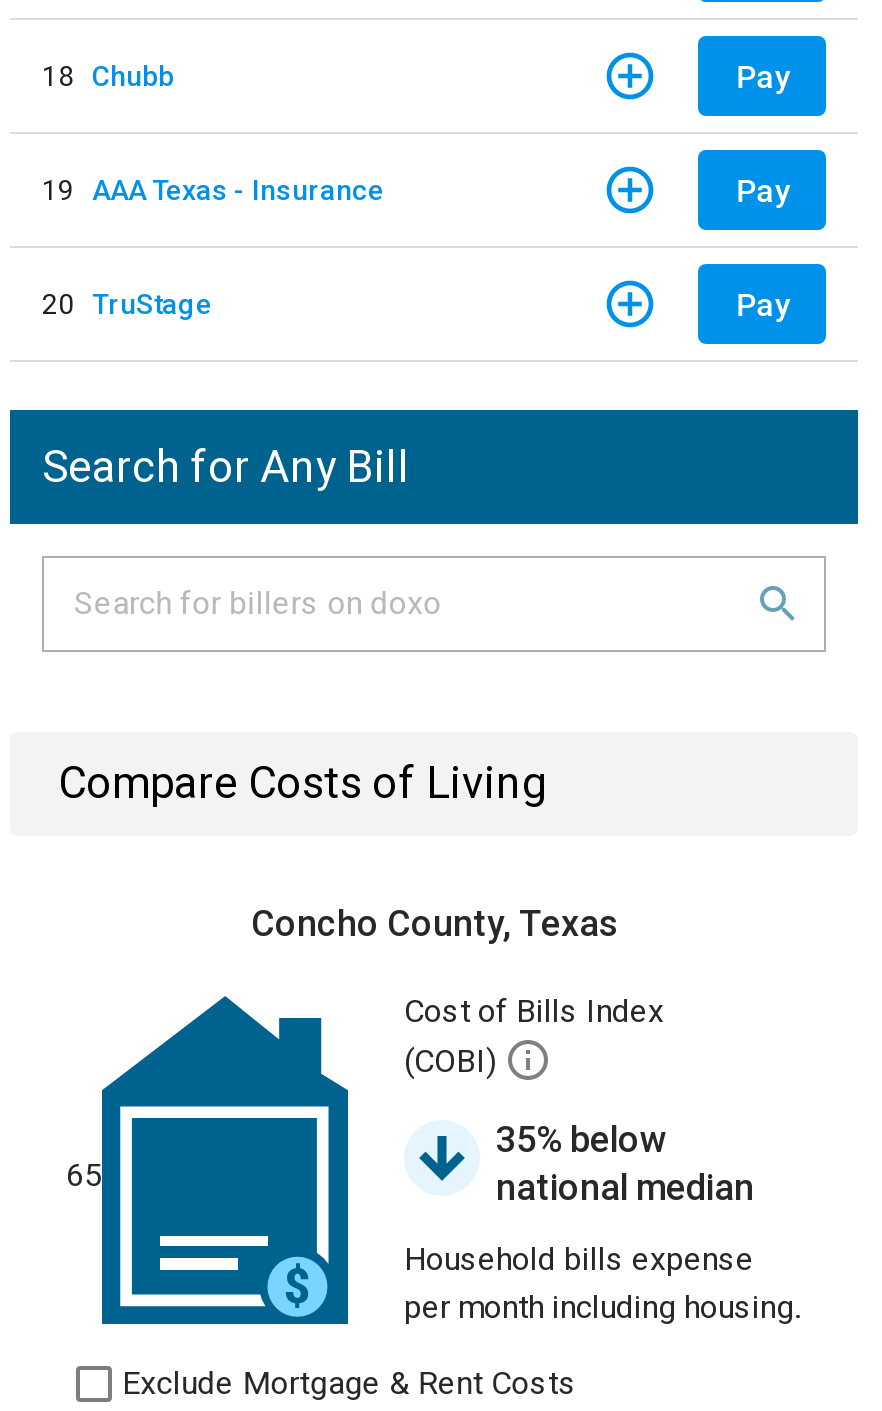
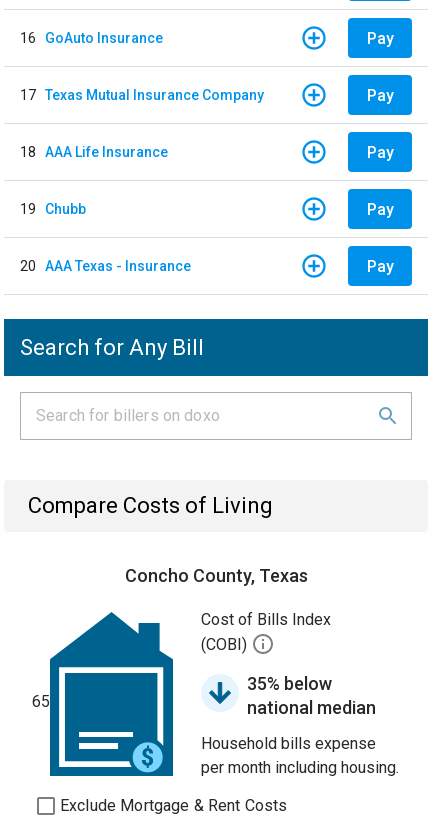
[42,59,174,91] 18 Chubb -> [20,29,163,45] 16 GoAuto Insurance
[42,173,384,205] 19 AAA Texas - Insurance -> [20,86,264,102] 17 Texas Mutual Insurance Company
[42,287,212,319] 20 TruStage -> [20,142,394,273] 18 AAA Life Insurance | Pay | 19 Chubb | Pay | 20 AAA Texas - Insurance

